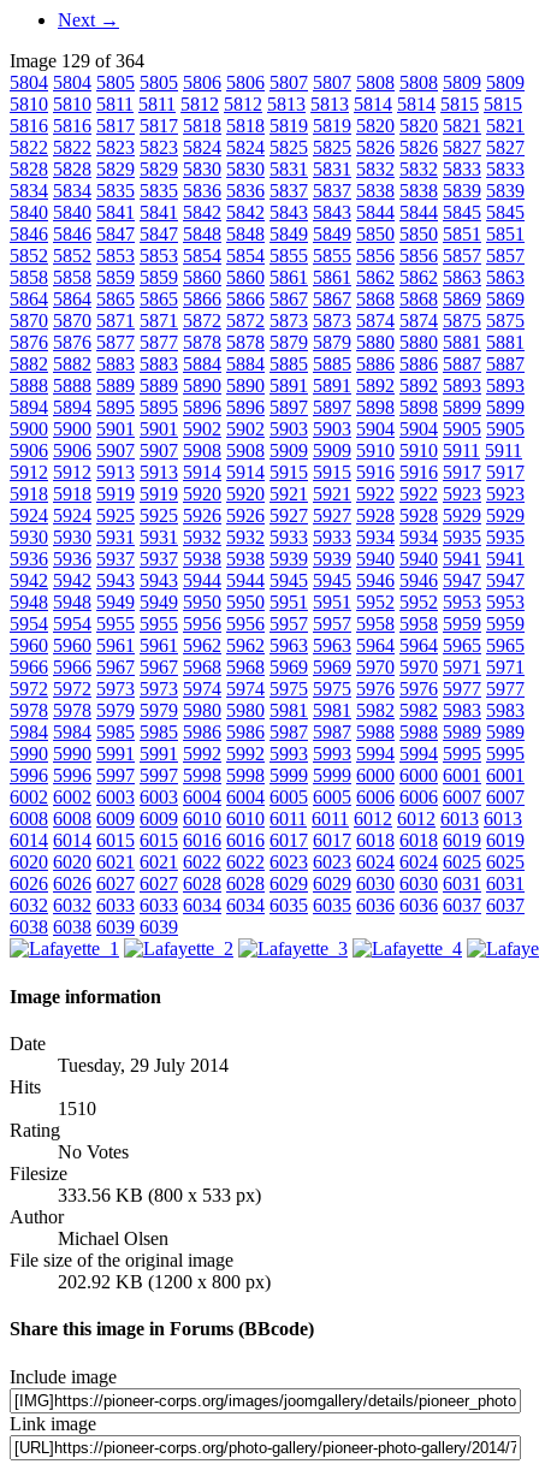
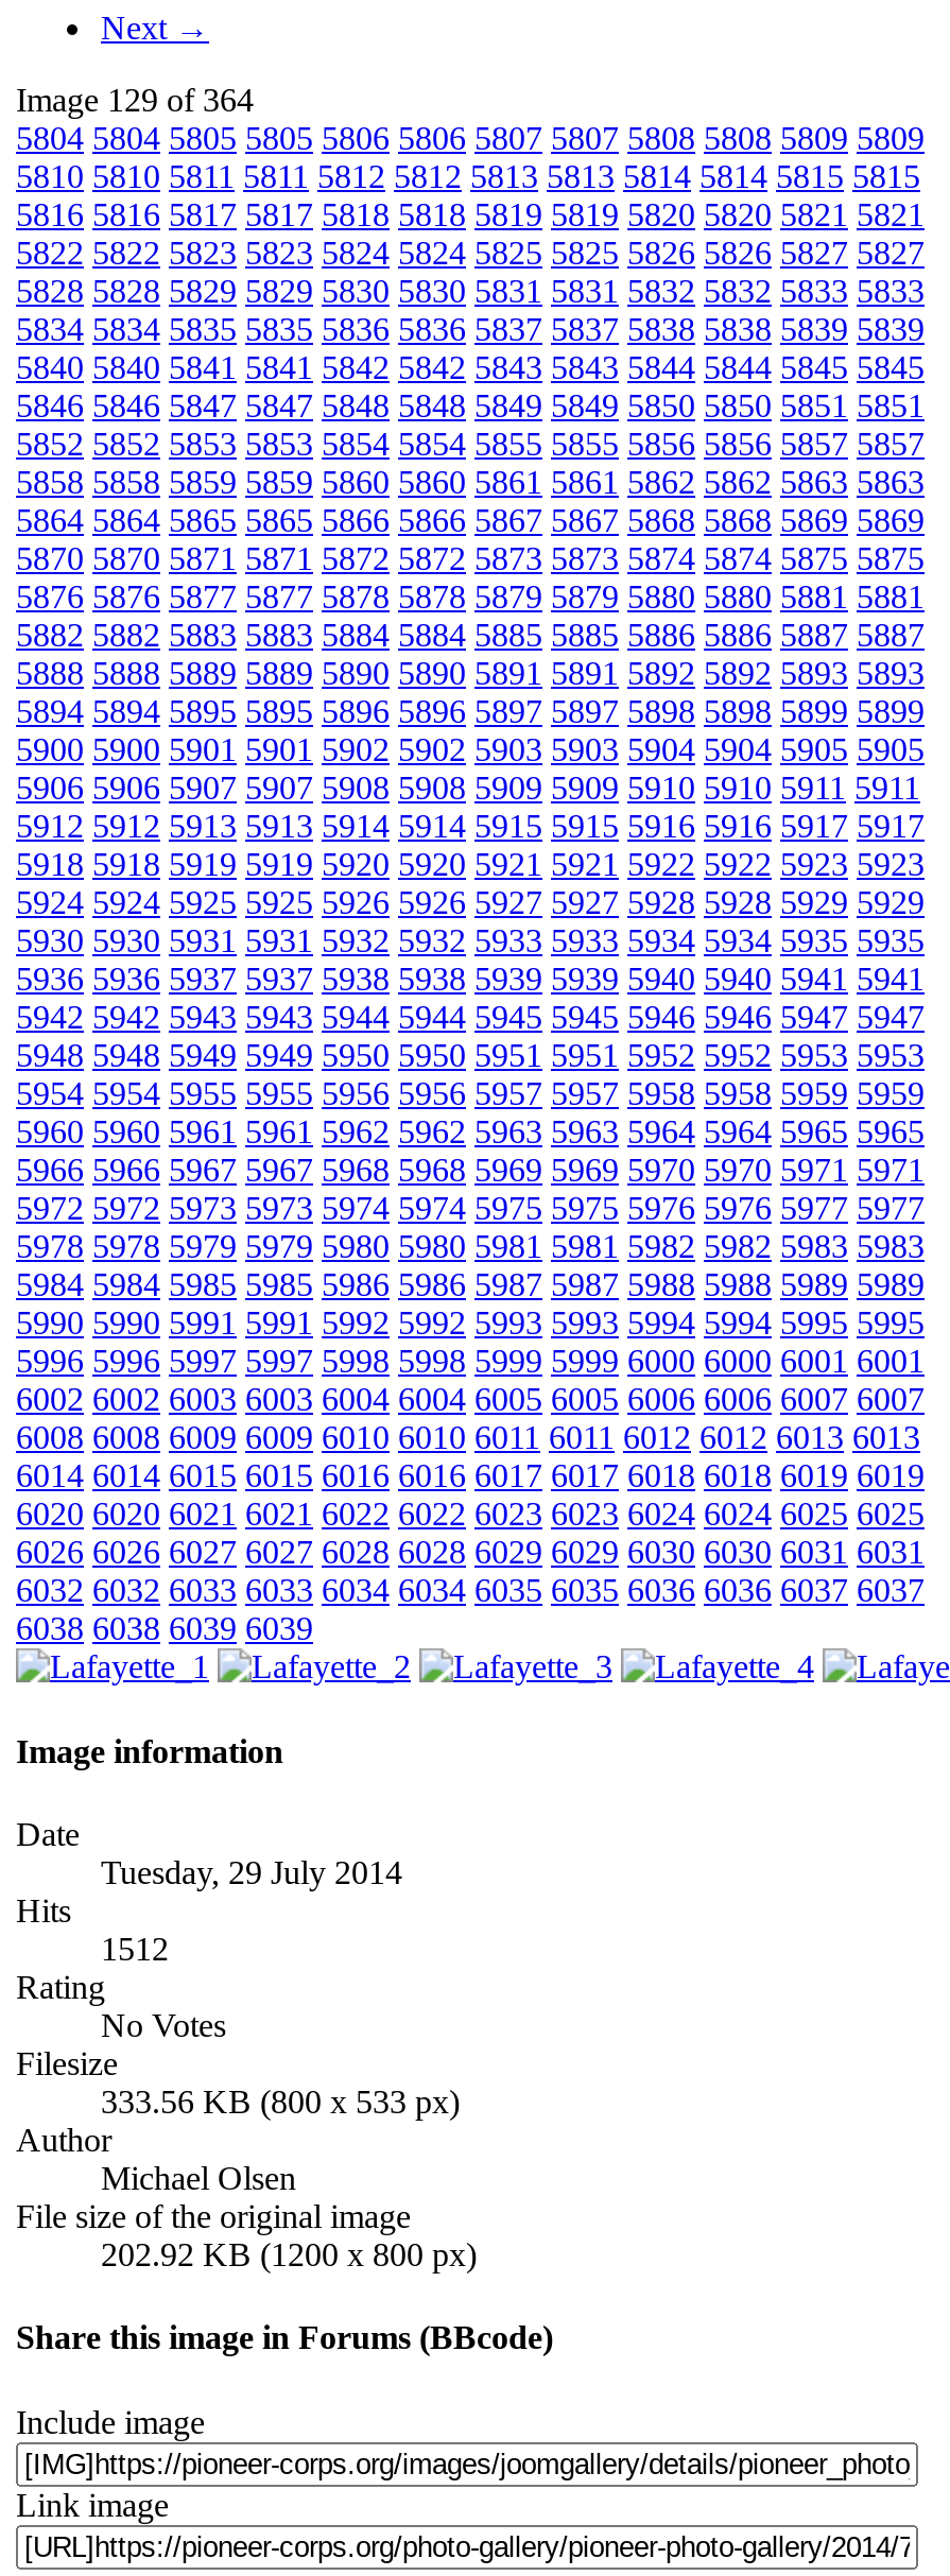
[58,1098,96,1119] 1510 -> [101,1931,169,1967] 1512

